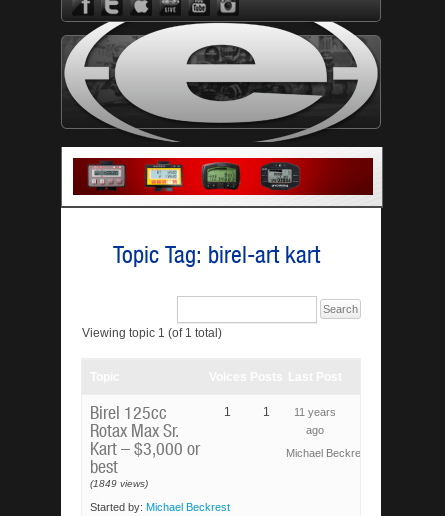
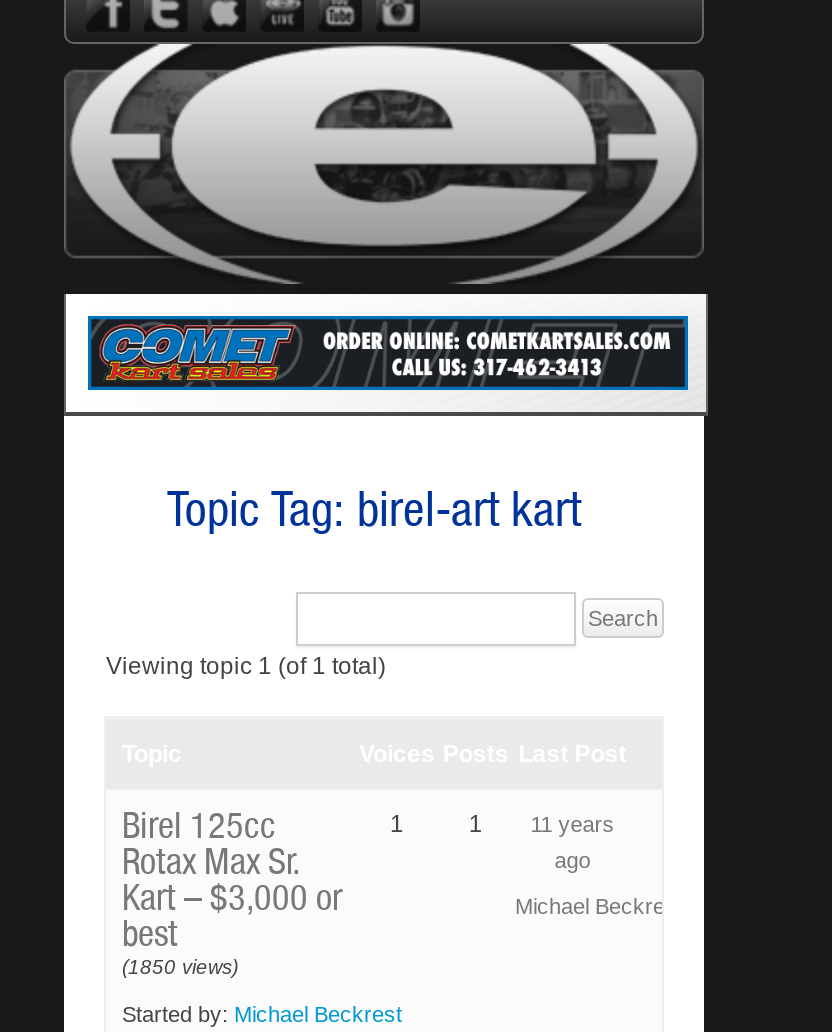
[72,157,374,196] [image] -> [86,314,690,392] [image]
[90,478,148,489] (1849 views) -> [122,956,238,978] (1850 views)

